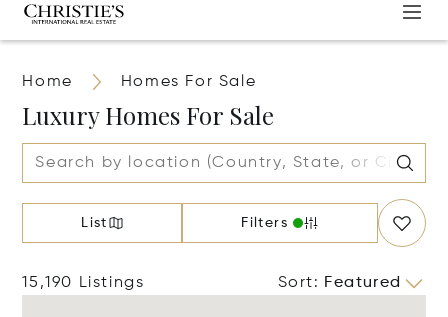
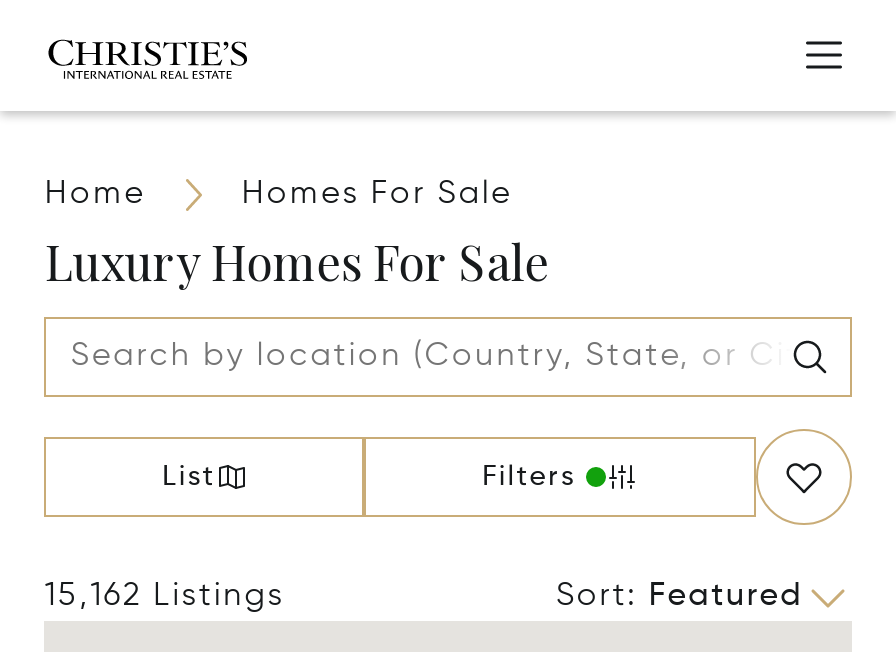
[22,275,144,291] 15,190 Listings -> [45,581,285,613] 15,162 Listings

